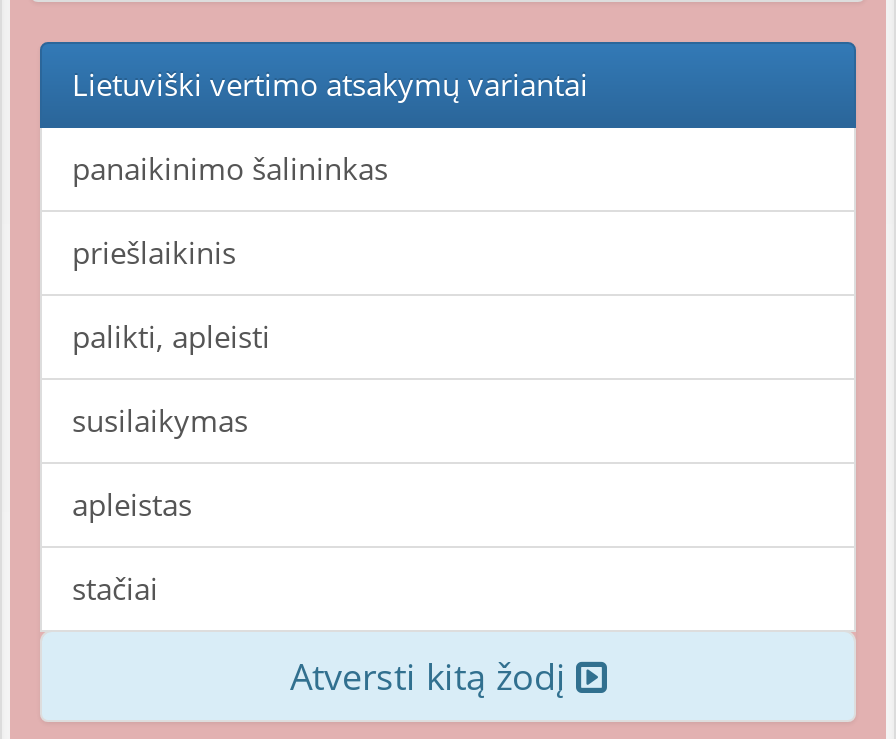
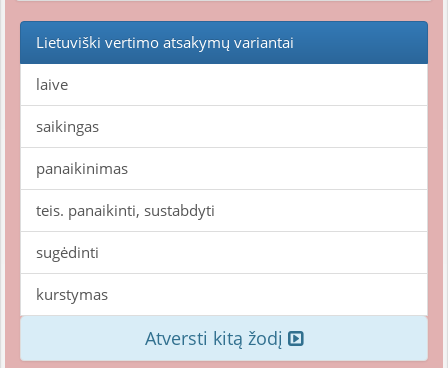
[72,148,388,188] panaikinimo šalininkas -> [36,74,68,94] laive
[72,232,236,272] priešlaikinis -> [36,116,99,136] saikingas
[72,316,270,356] palikti, apleisti -> [36,158,128,178] panaikinimas
[72,400,248,440] susilaikymas -> [36,200,215,220] teis. panaikinti, sustabdyti
[72,484,192,524] apleistas -> [36,242,99,262] sugėdinti
[72,568,158,608] stačiai -> [36,284,108,304] kurstymas

